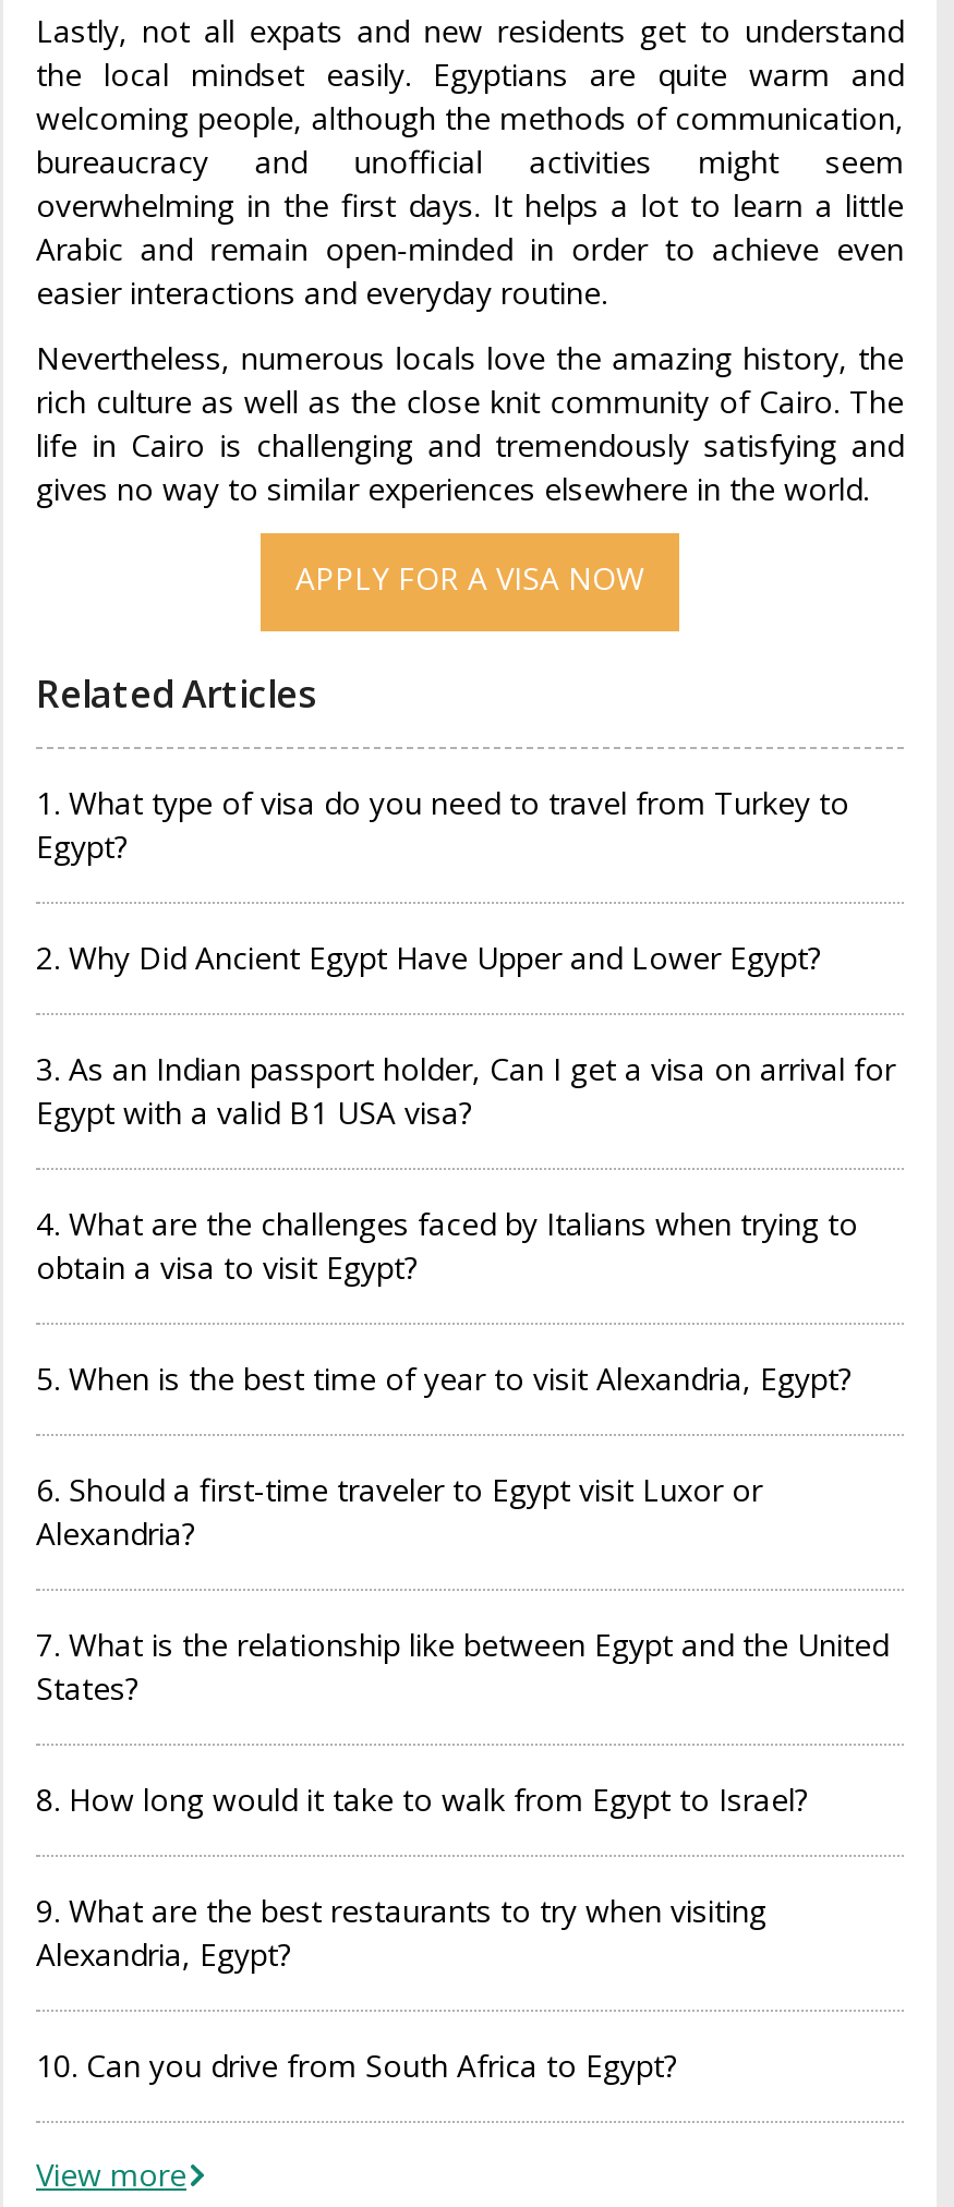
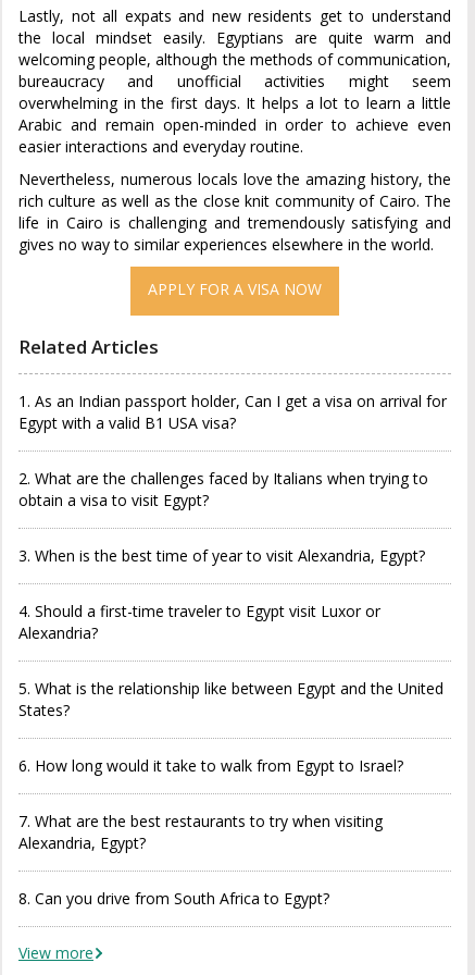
[36,782,895,1089] 1. What type of visa do you need to travel from Turkey to | Egypt? | 2. Why Did Ancient Egypt Have Upper and Lower Egypt? | 3. As an Indian passport holder, Can I get a visa on arrival for -> [18,391,447,411] 1. As an Indian passport holder, Can I get a visa on arrival for
[36,1203,858,1244] 4. What are the challenges faced by Italians when trying to -> [18,468,428,489] 2. What are the challenges faced by Italians when trying to
[36,1358,852,1399] 5. When is the best time of year to visit Alexandria, Egypt? -> [18,545,425,566] 3. When is the best time of year to visit Alexandria, Egypt?
[36,1469,762,1510] 6. Should a first-time traveler to Egypt visit Luxor or -> [18,601,380,621] 4. Should a first-time traveler to Egypt visit Luxor or
[36,1624,889,1665] 7. What is the relationship like between Egypt and the United -> [18,678,443,699] 5. What is the relationship like between Egypt and the United
[36,1778,808,1820] 8. How long would it take to walk from Egypt to Israel? -> [18,755,403,776] 6. How long would it take to walk from Egypt to Israel?
[36,1890,766,1931] 9. What are the best restaurants to try when visiting -> [18,811,383,831] 7. What are the best restaurants to try when visiting
[36,2045,677,2086] 10. Can you drive from South Africa to Egypt? -> [18,888,329,909] 8. Can you drive from South Africa to Egypt?

